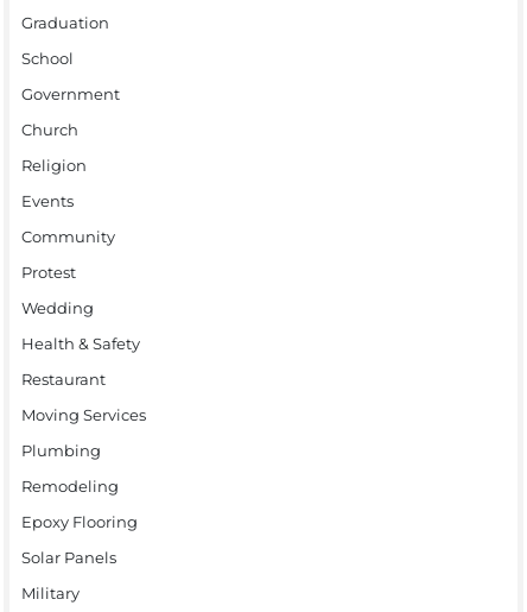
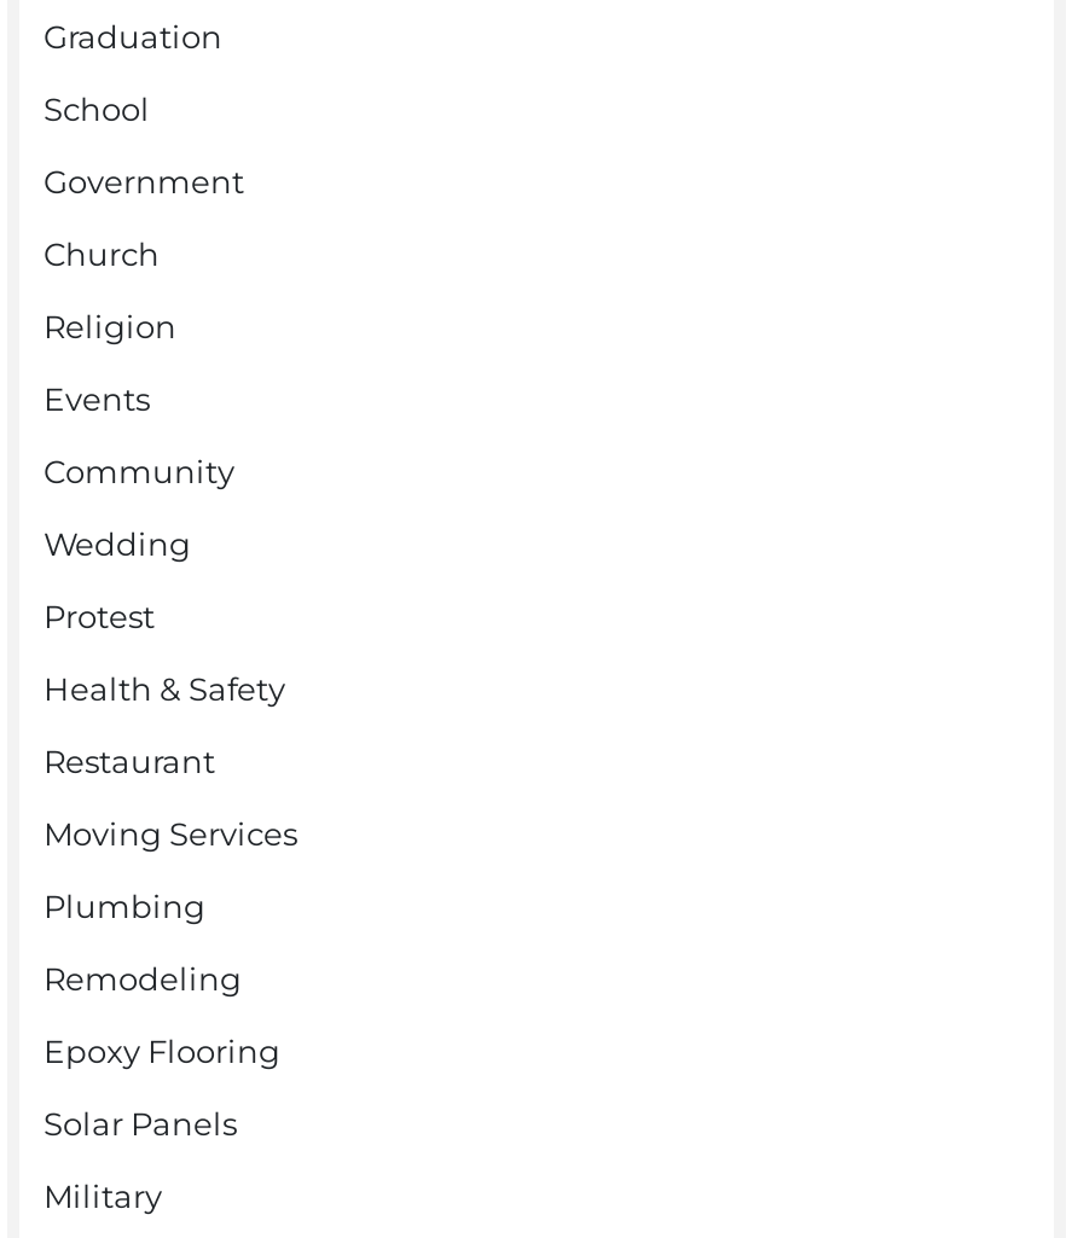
moved [21,262,76,281] -> [44,596,155,635]: Protest
moved [21,298,94,317] -> [44,523,191,562]: Wedding

